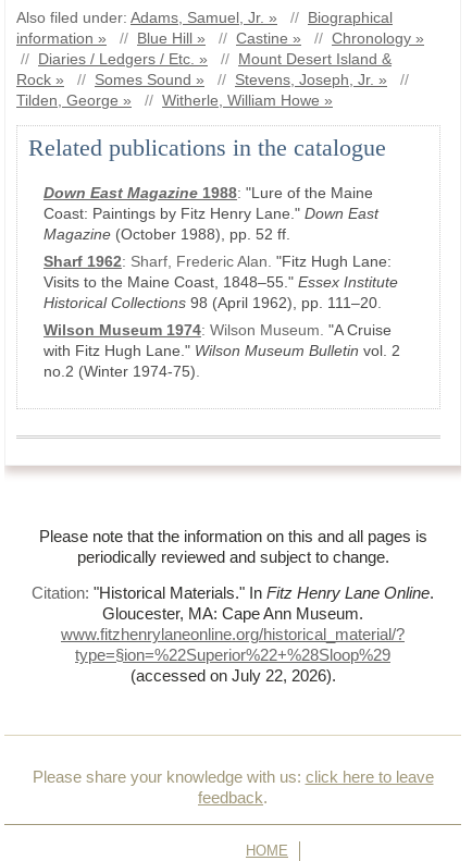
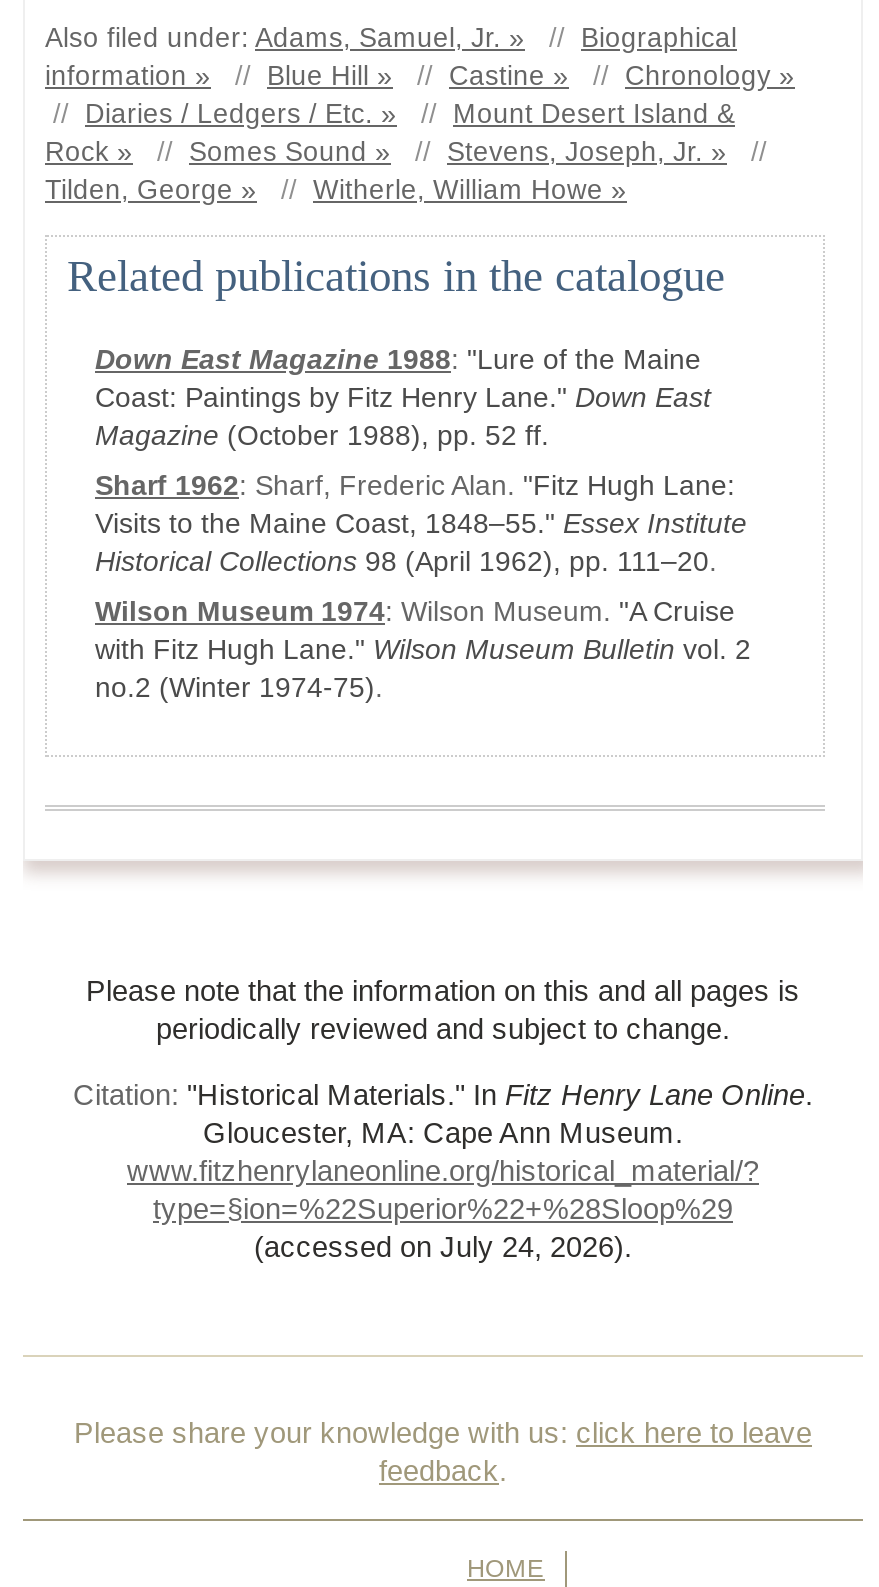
[130,667,336,685] (accessed on July 22, 2026). -> [254,1231,632,1263] (accessed on July 24, 2026).

